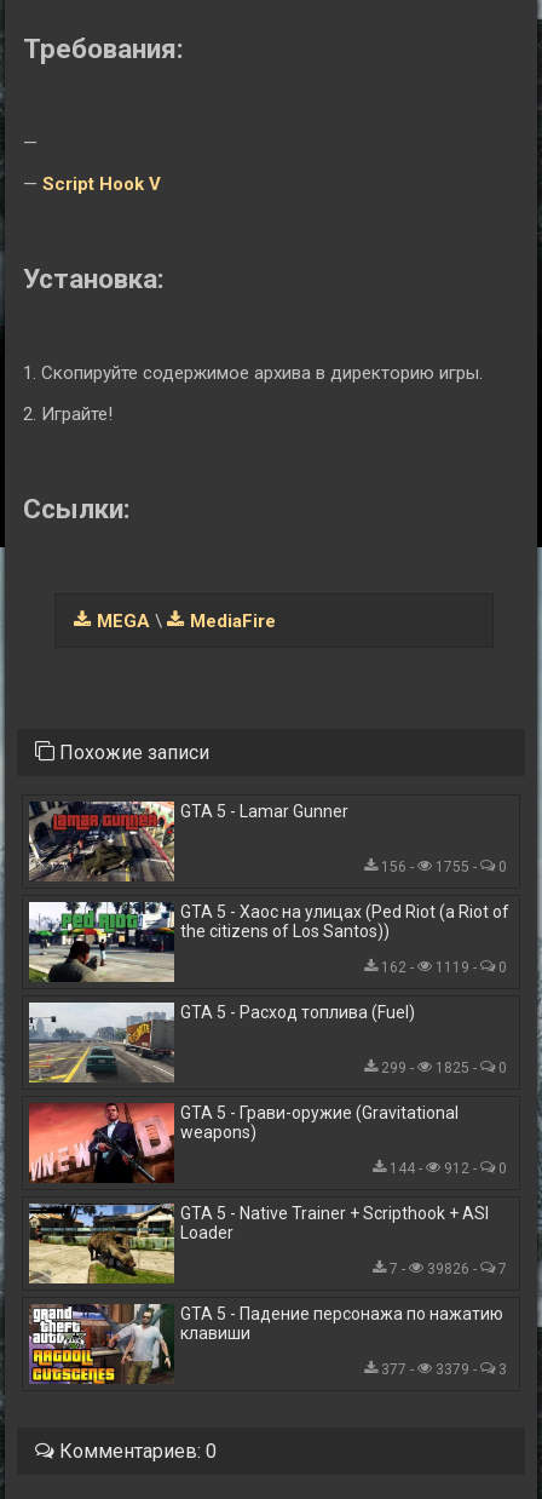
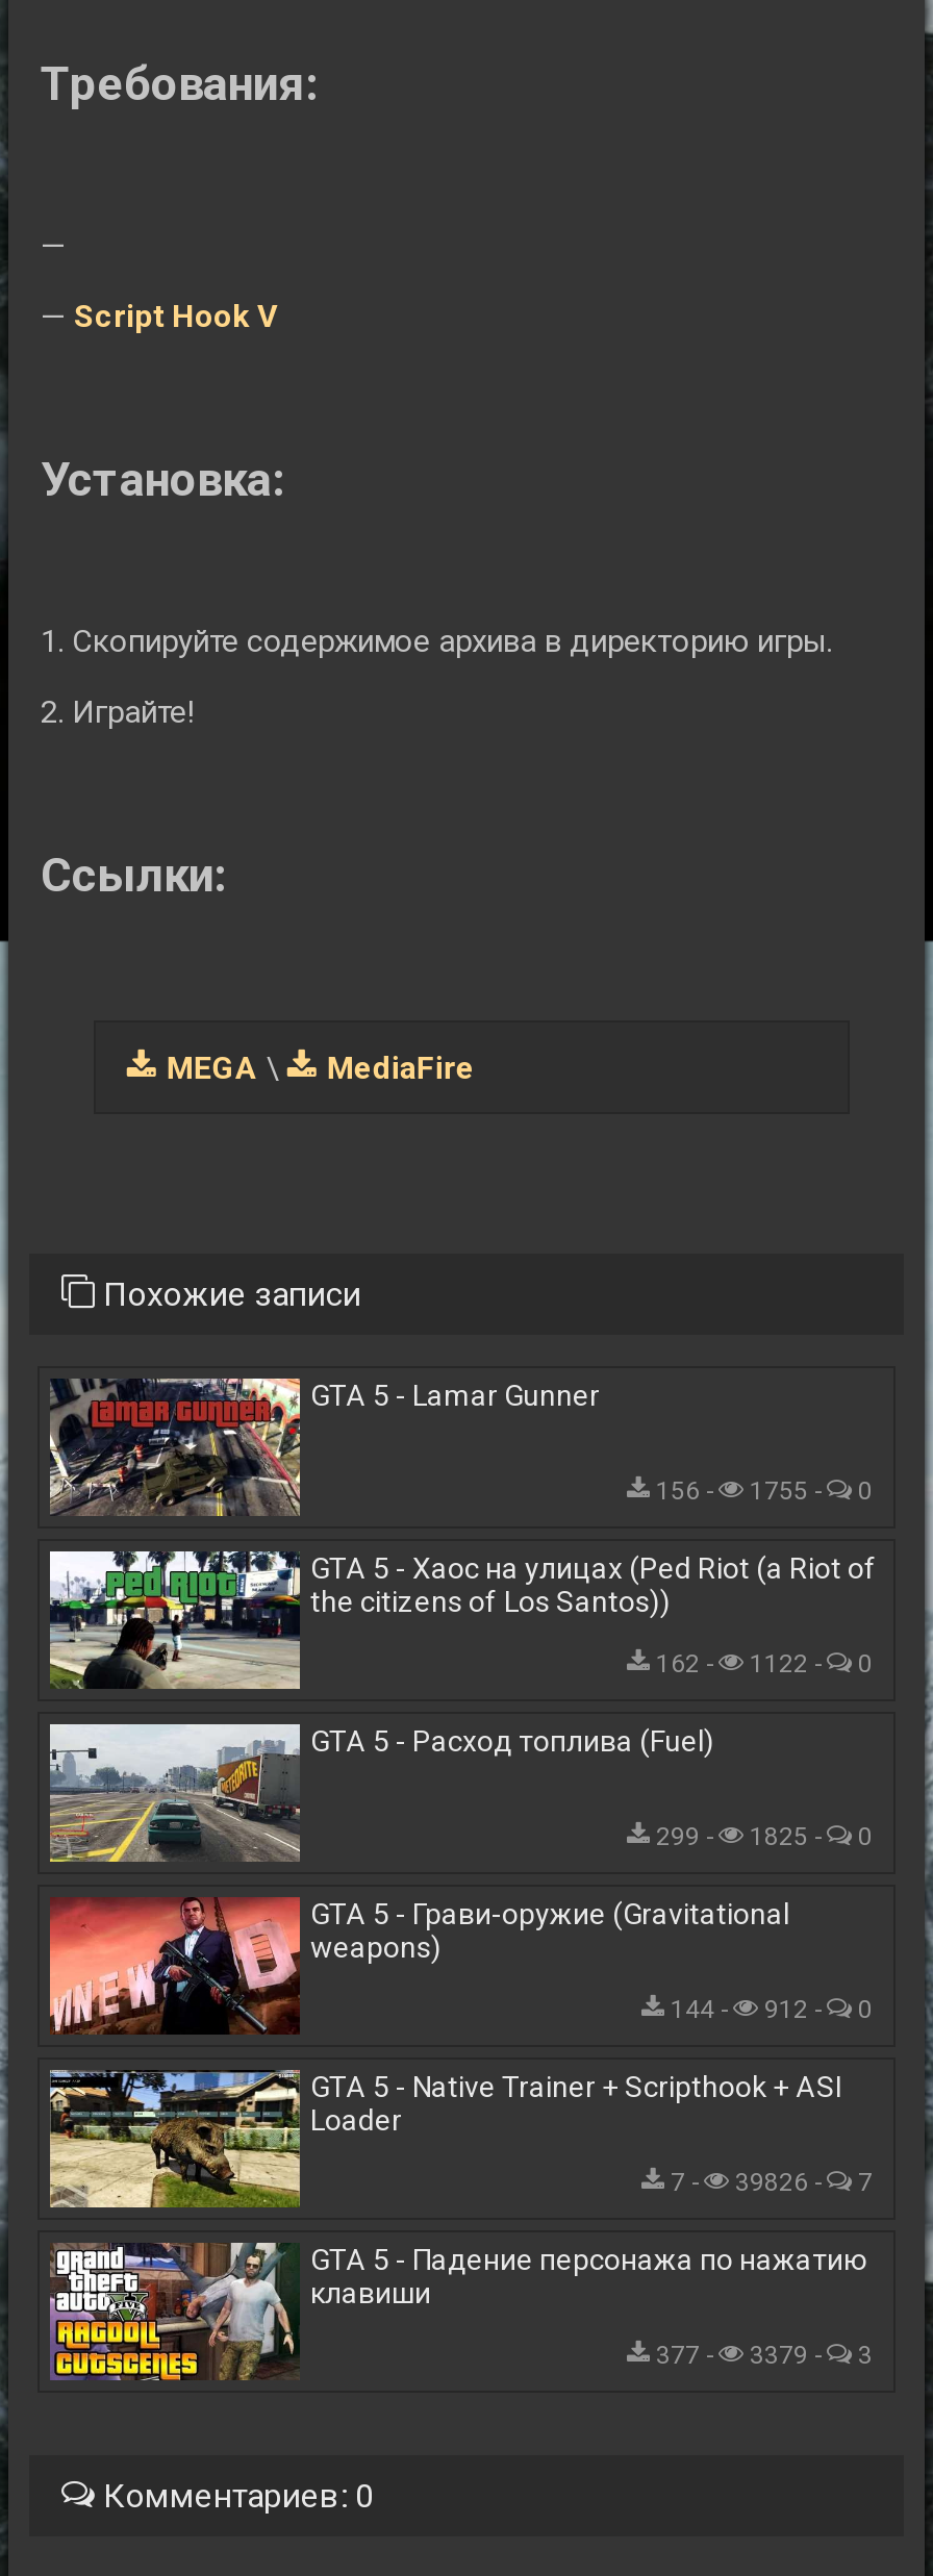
[377,959,507,976] 162 - 1119 - 0 -> [650,1649,873,1678] 162 - 1122 - 0

